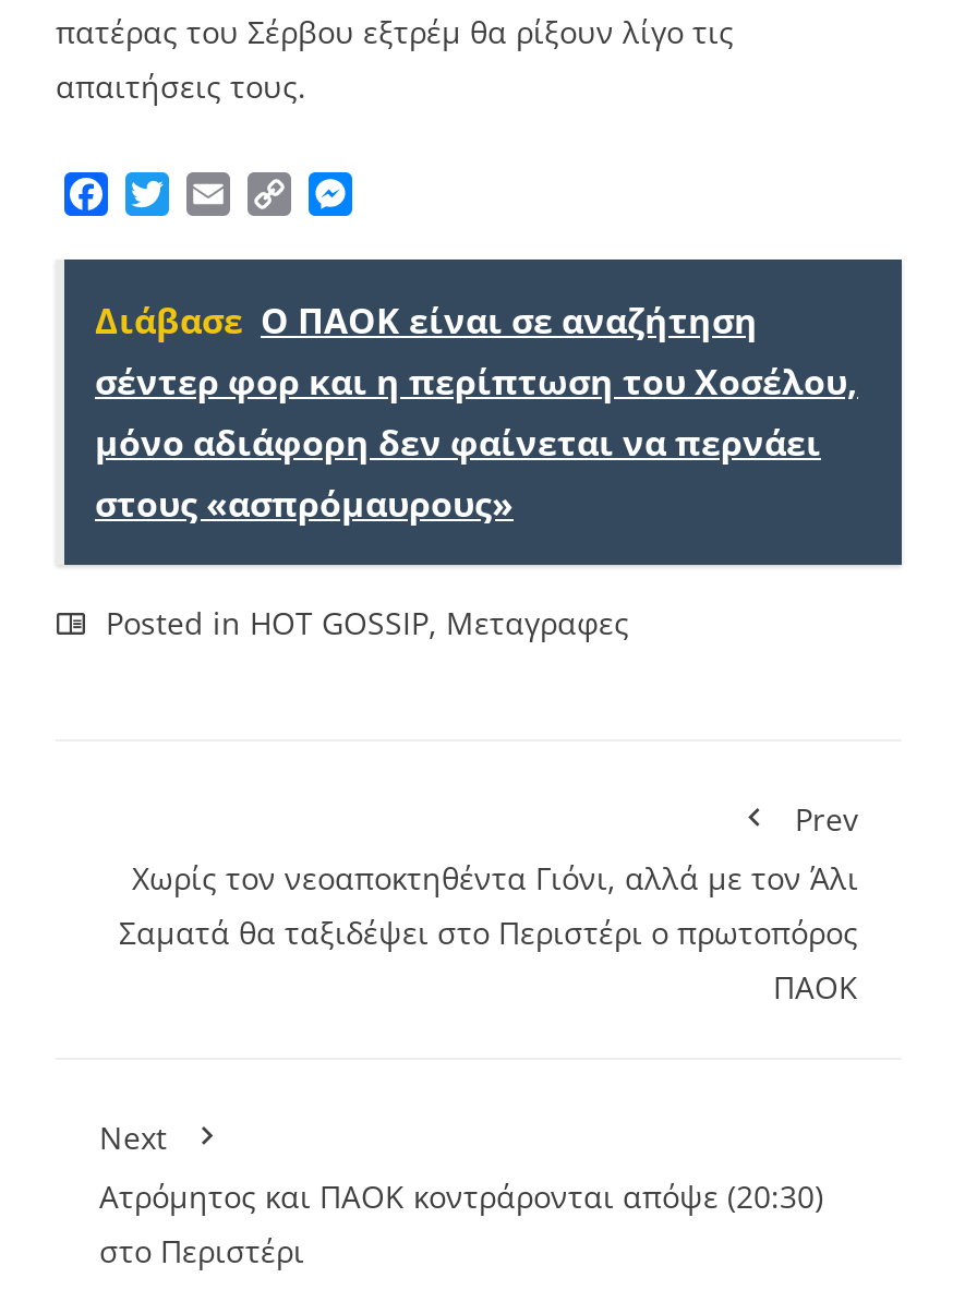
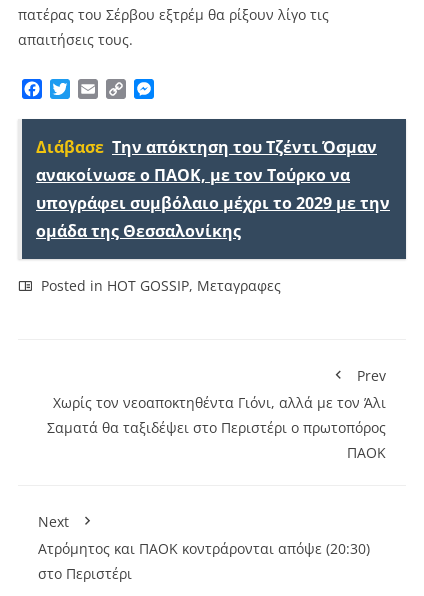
[95,297,858,528] Διάβασε Ο ΠΑΟΚ είναι σε αναζήτηση | σέντερ φορ και η περίπτωση του Χοσέλου, | μόνο αδιάφορη δεν φαίνεται να περνάει | στους «ασπρόμαυρους» -> [36,136,390,242] Διάβασε Την απόκτηση του Τζέντι Όσμαν | ανακοίνωσε ο ΠΑΟΚ, με τον Τούρκο να | υπογράφει συμβόλαιο μέχρι το 2029 με την | ομάδα της Θεσσαλονίκης

